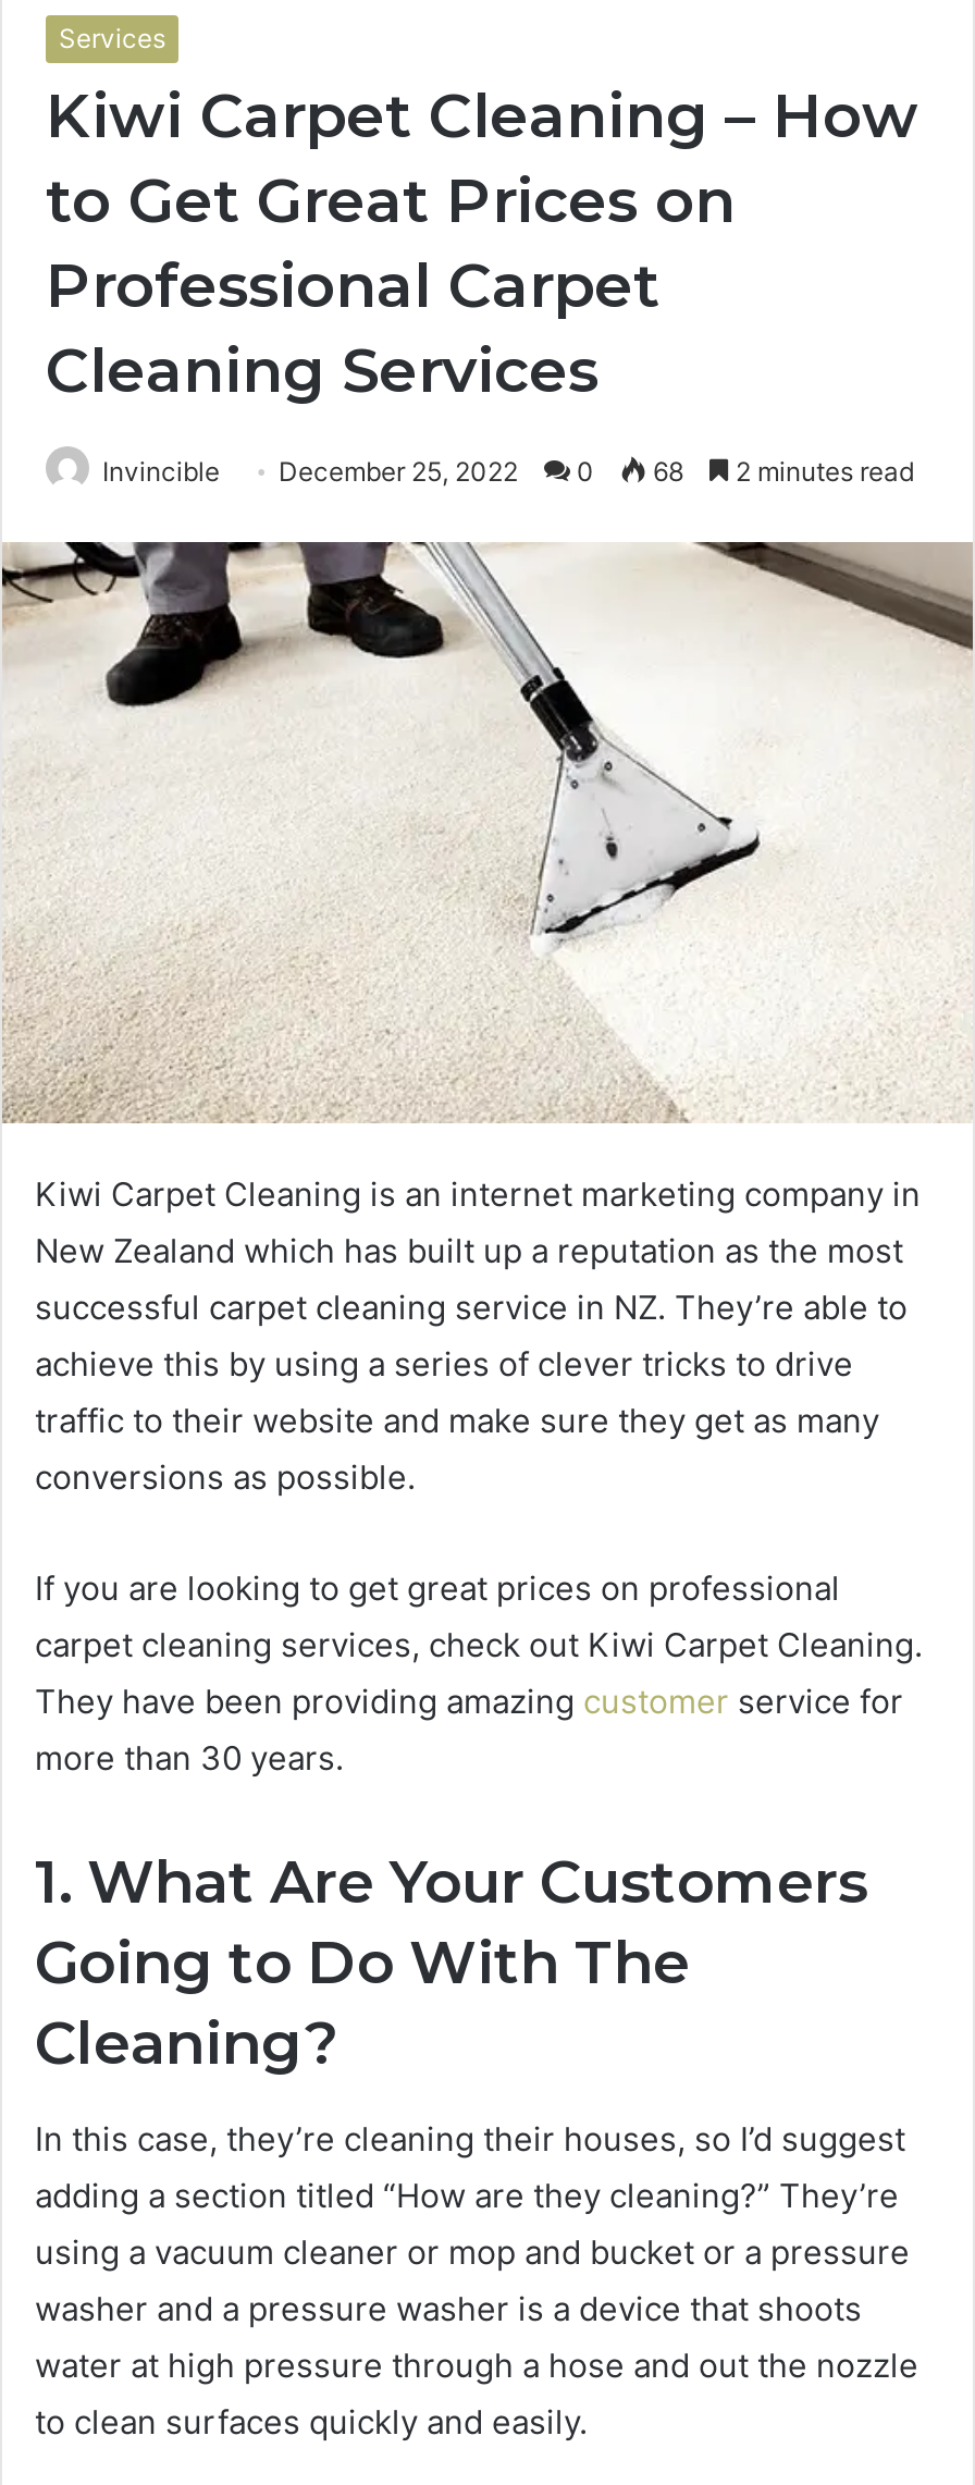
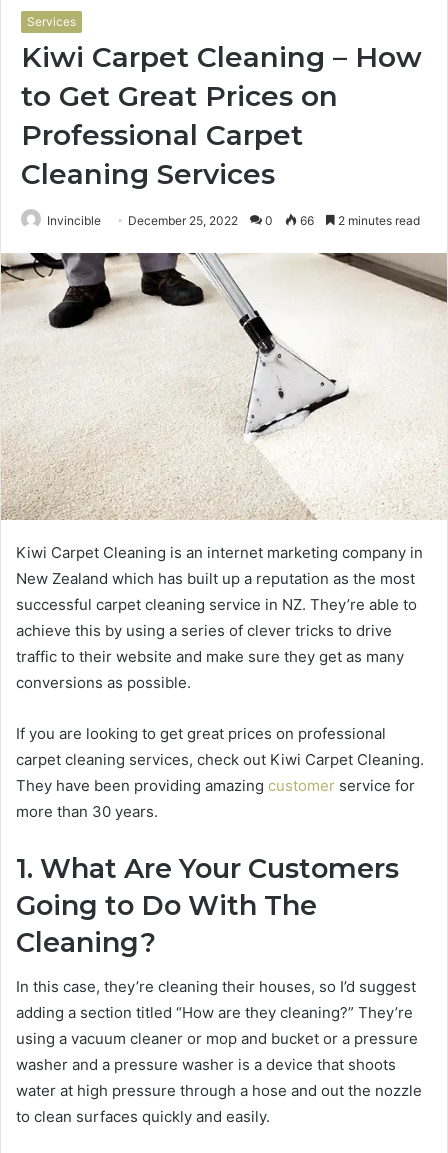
[102,455,914,487] Invincible December 25, 2022 0 68 2 minutes read -> [47,213,420,228] Invincible December 25, 2022 0 66 2 minutes read

